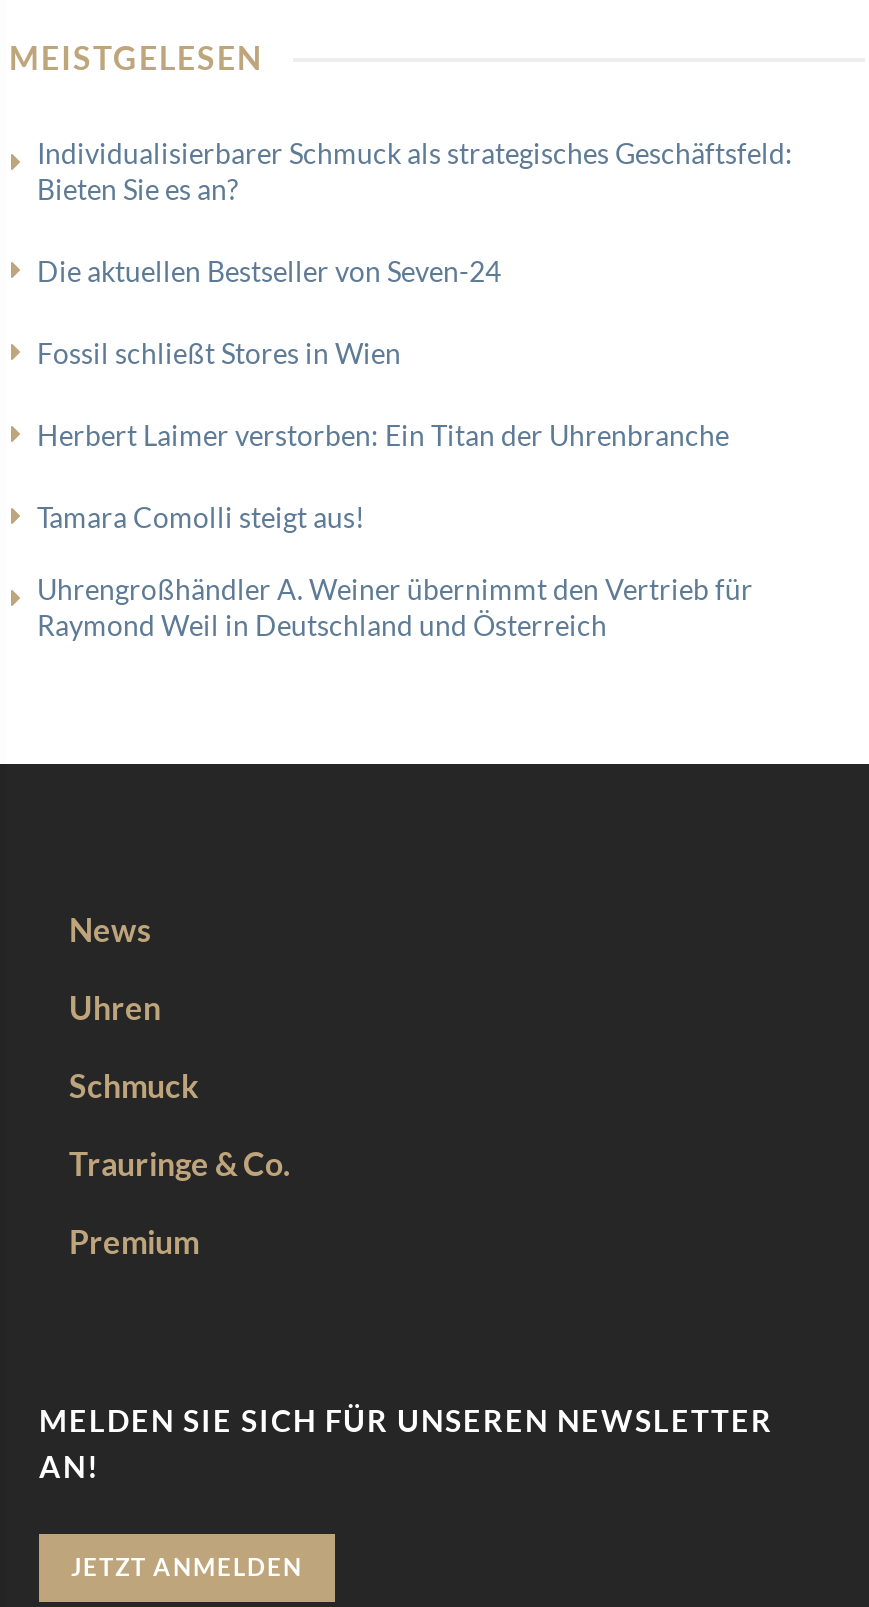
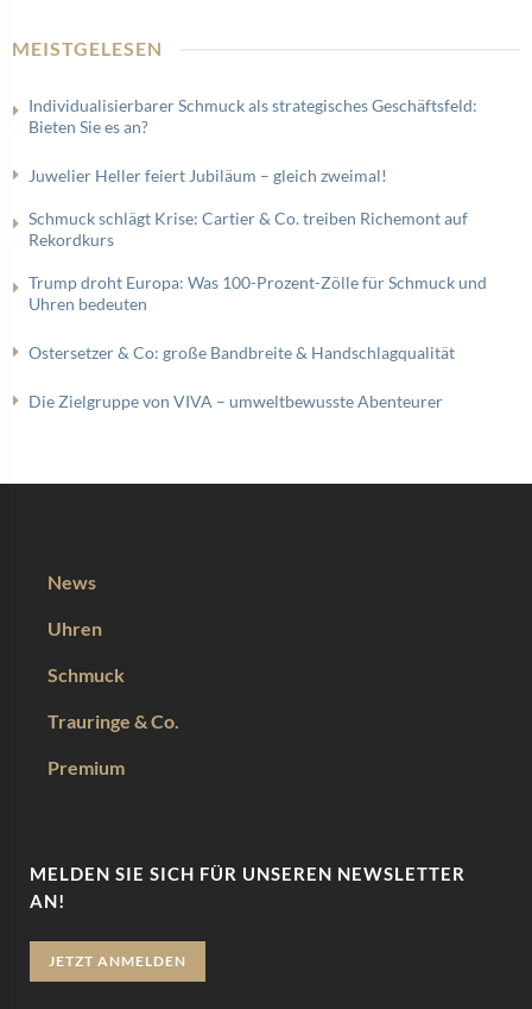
[37,254,501,288] Die aktuellen Bestseller von Seven-24 -> [28,165,387,185] Juwelier Heller feiert Jubiläum – gleich zweimal!
[37,336,401,370] Fossil schließt Stores in Wien -> [28,208,468,250] Schmuck schlägt Krise: Cartier & Co. treiben Richemont auf | Rekordkurs
[37,418,729,452] Herbert Laimer verstorben: Ein Titan der Uhrenbranche -> [28,272,487,314] Trump droht Europa: Was 100-Prozent-Zölle für Schmuck und | Uhren bedeuten
[37,500,365,534] Tamara Comolli steigt aus! -> [28,342,455,362] Ostersetzer & Co: große Bandbreite & Handschlagqualität
[37,572,753,642] Uhrengroßhändler A. Weiner übernimmt den Vertrieb für | Raymond Weil in Deutschland und Österreich -> [28,391,443,411] Die Zielgruppe von VIVA – umweltbewusste Abenteurer

